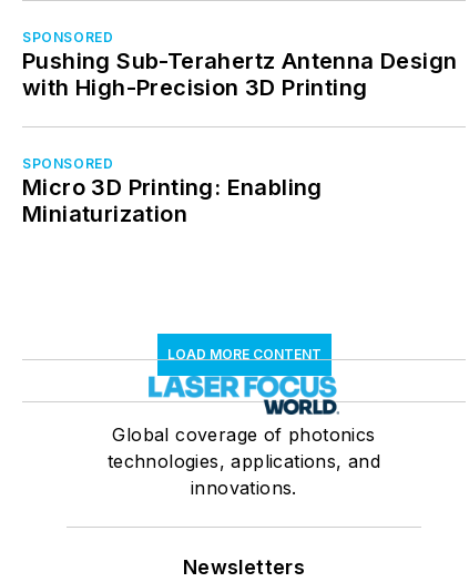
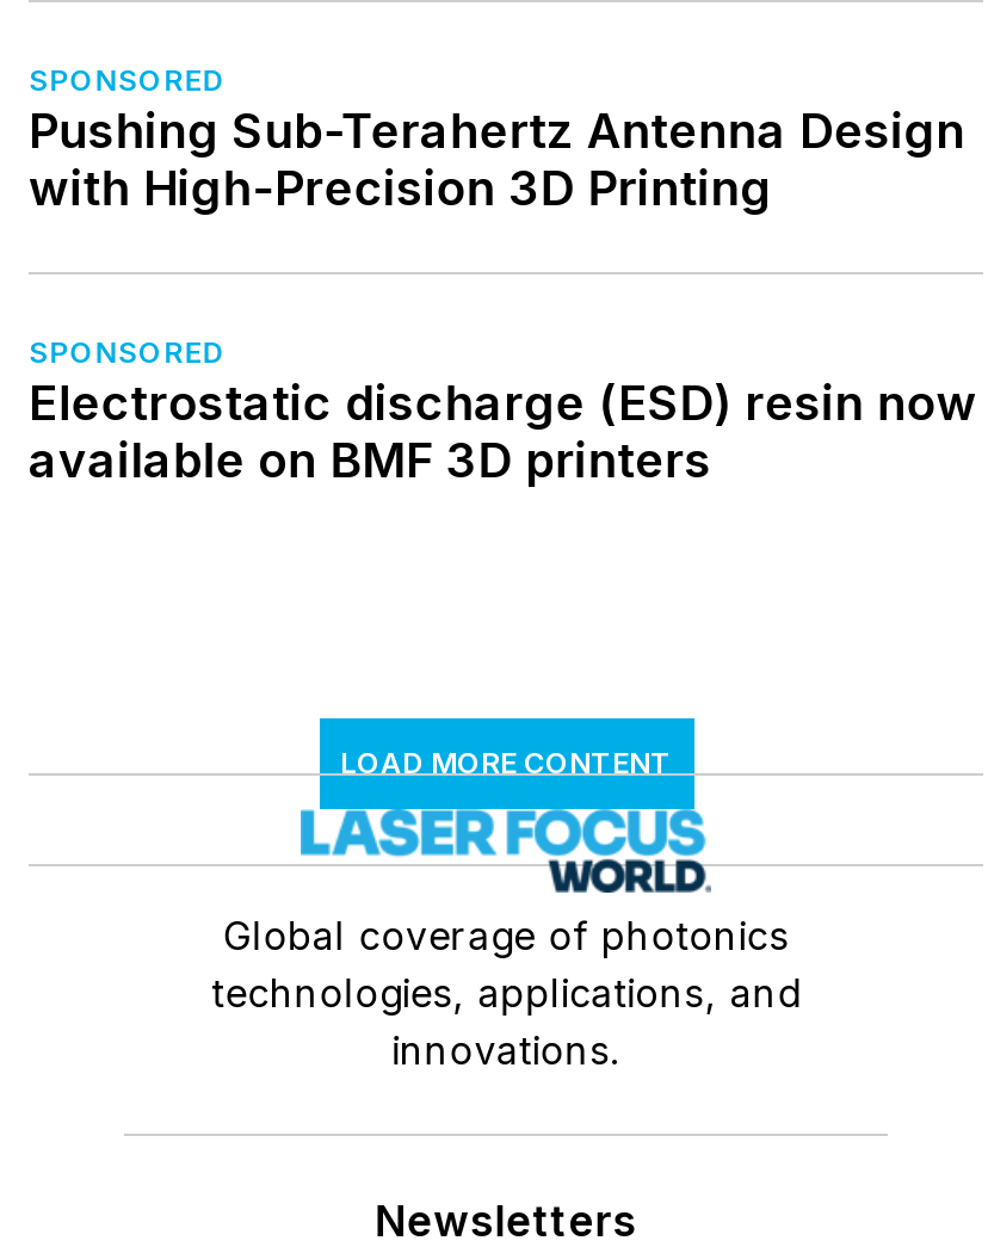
[22,174,322,227] Micro 3D Printing: Enabling | Miniaturization -> [29,374,977,489] Electrostatic discharge (ESD) resin now | available on BMF 3D printers

